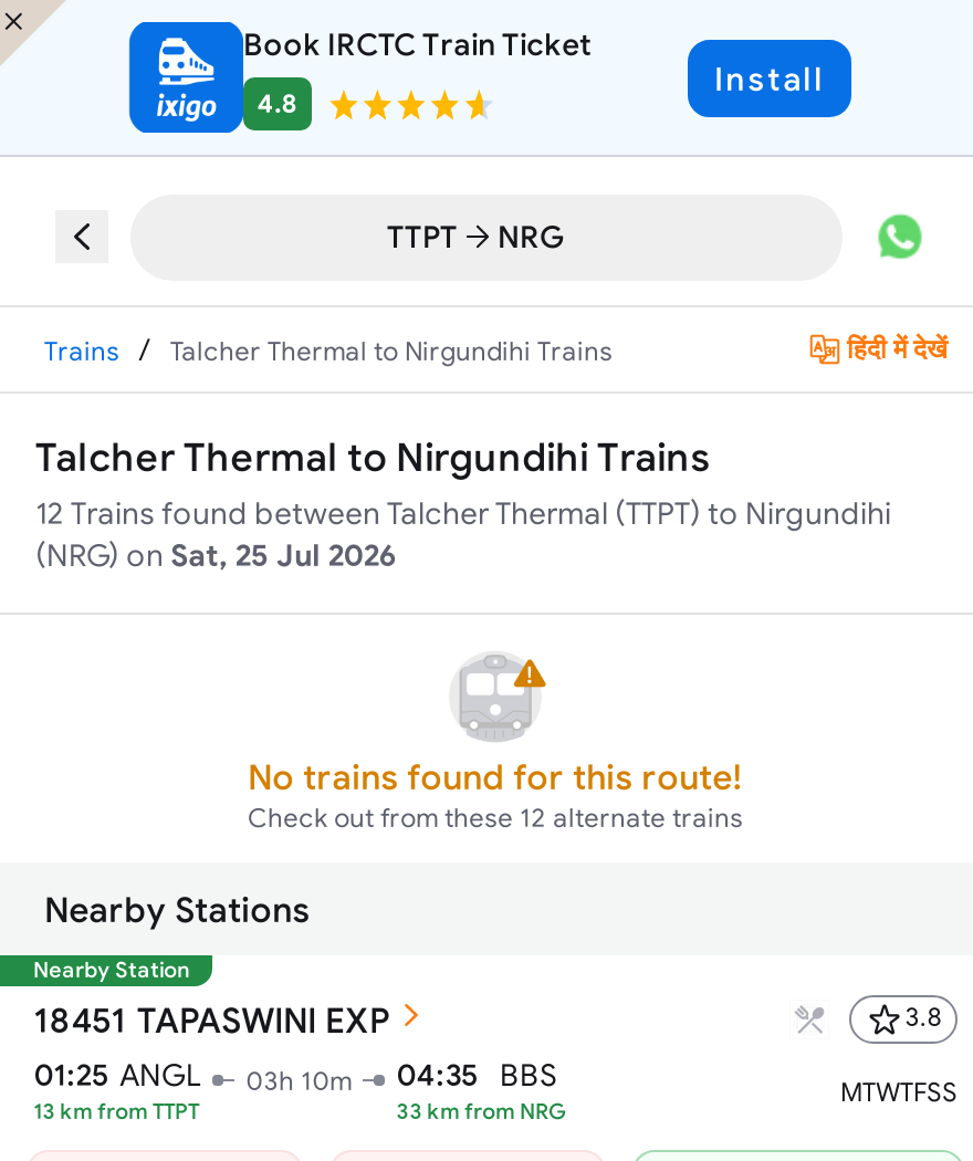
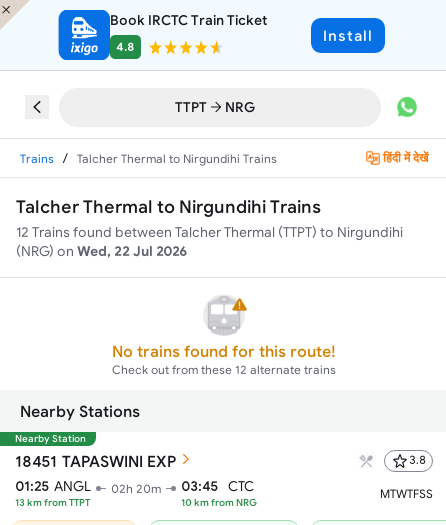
[35,537,398,573] (NRG) on Sat, 25 Jul 2026 -> [16,243,188,259] (NRG) on Wed, 22 Jul 2026
[245,1058,566,1124] 03h 10m | 04:35 | BBS | 33 km from NRG -> [111,478,257,508] 02h 20m | 03:45 | CTC | 10 km from NRG

